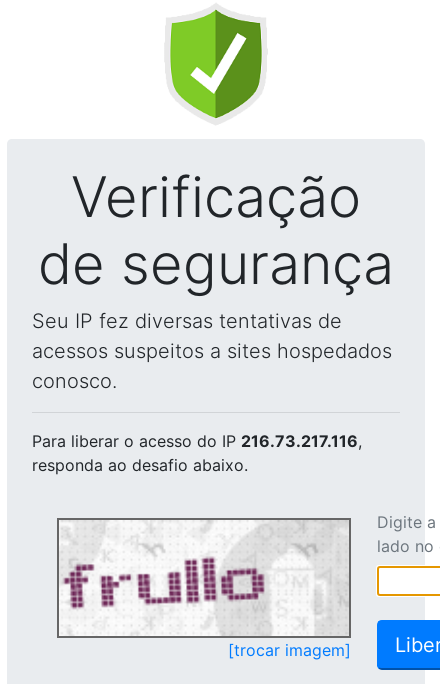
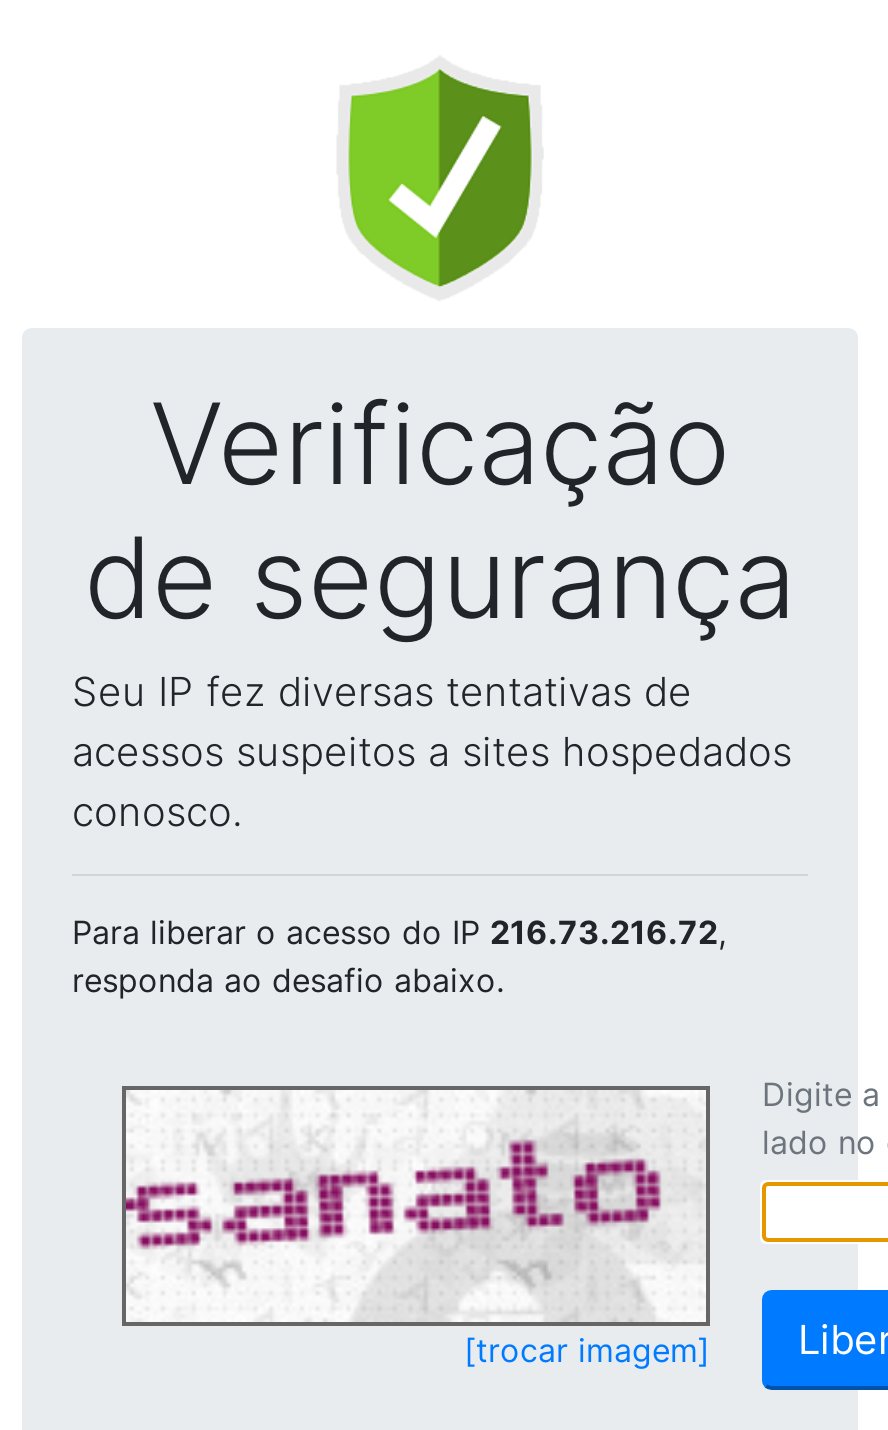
[32,431,362,451] Para liberar o acesso do IP 216.73.217.116, -> [72,912,726,952] Para liberar o acesso do IP 216.73.216.72,
[59,522,346,635] [image] -> [124,1134,702,1318] [image]

